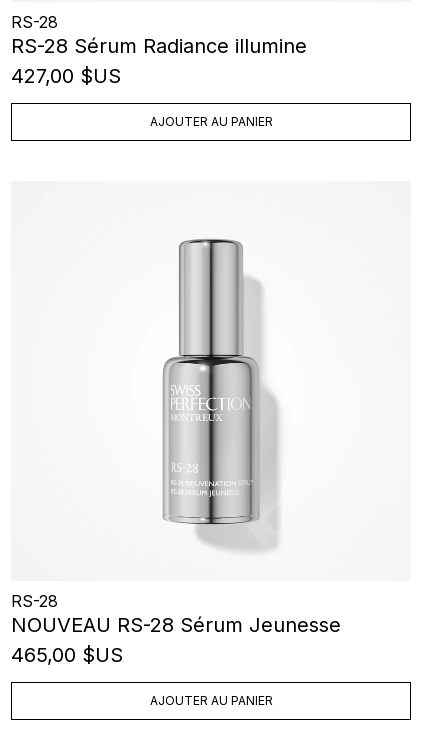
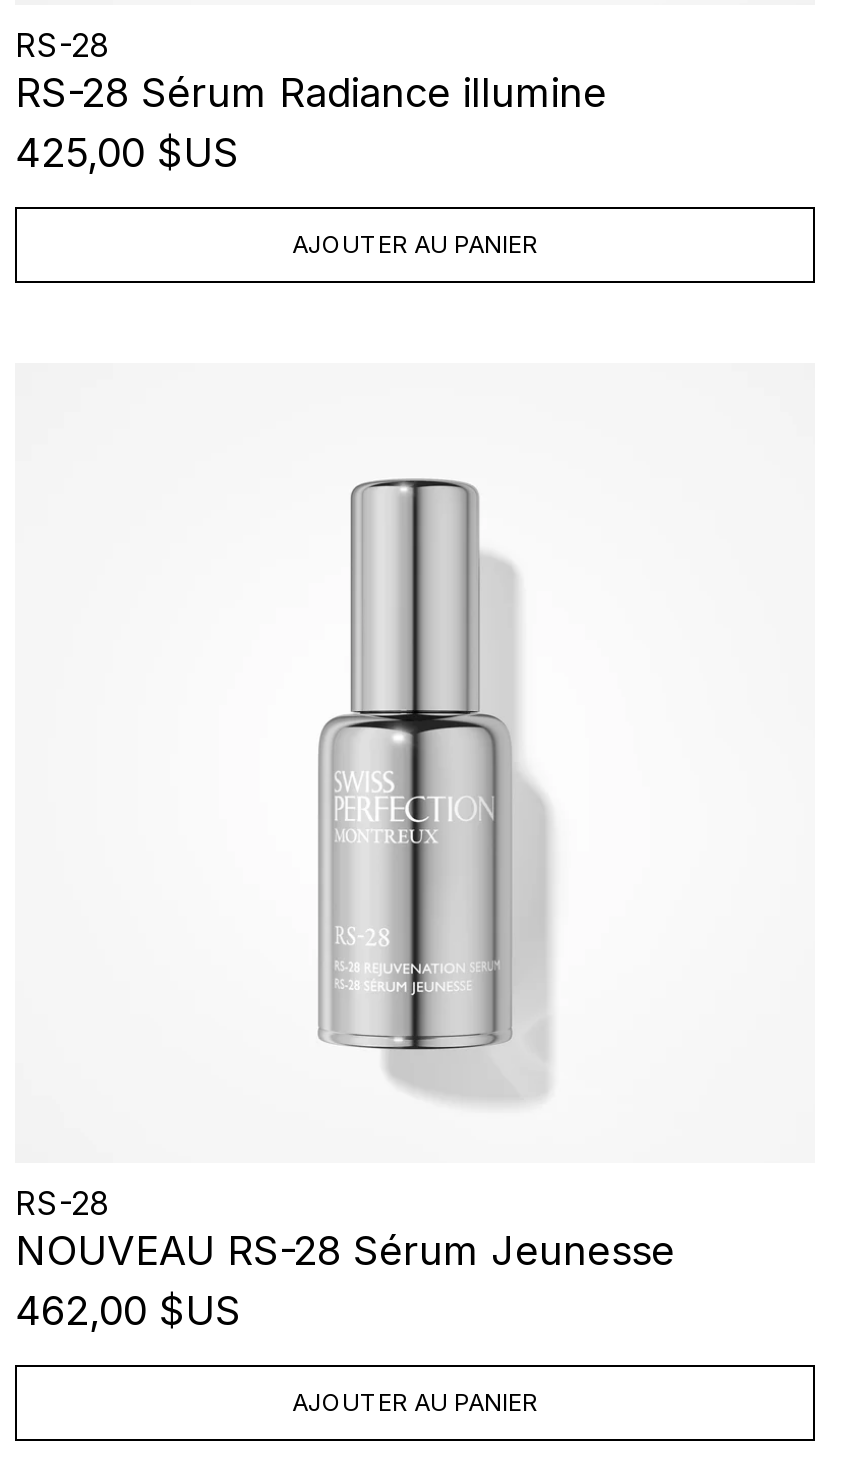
[11,64,121,88] 427,00 $US -> [15,129,239,177] 425,00 $US
[11,643,123,667] 465,00 $US -> [15,1287,241,1335] 462,00 $US

